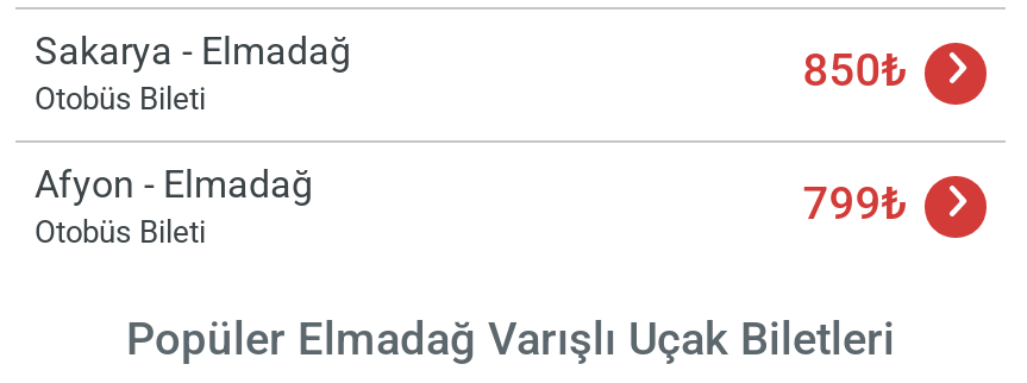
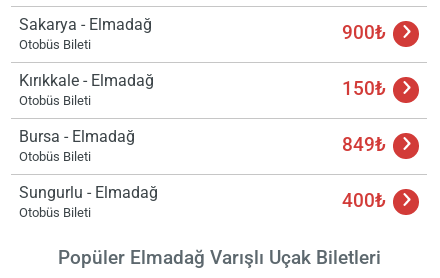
[803,43,907,98] 850₺ -> [342,21,386,44] 900₺
[35,161,313,206] Afyon - Elmadağ -> [19,70,154,89] Kırıkkale - Elmadağ
[803,177,907,231] 799₺ -> [19,77,386,219] 150₺ | Bursa - Elmadağ | Otobüs Bileti | 849₺ | Sungurlu - Elmadağ | Otobüs Bileti | 400₺

